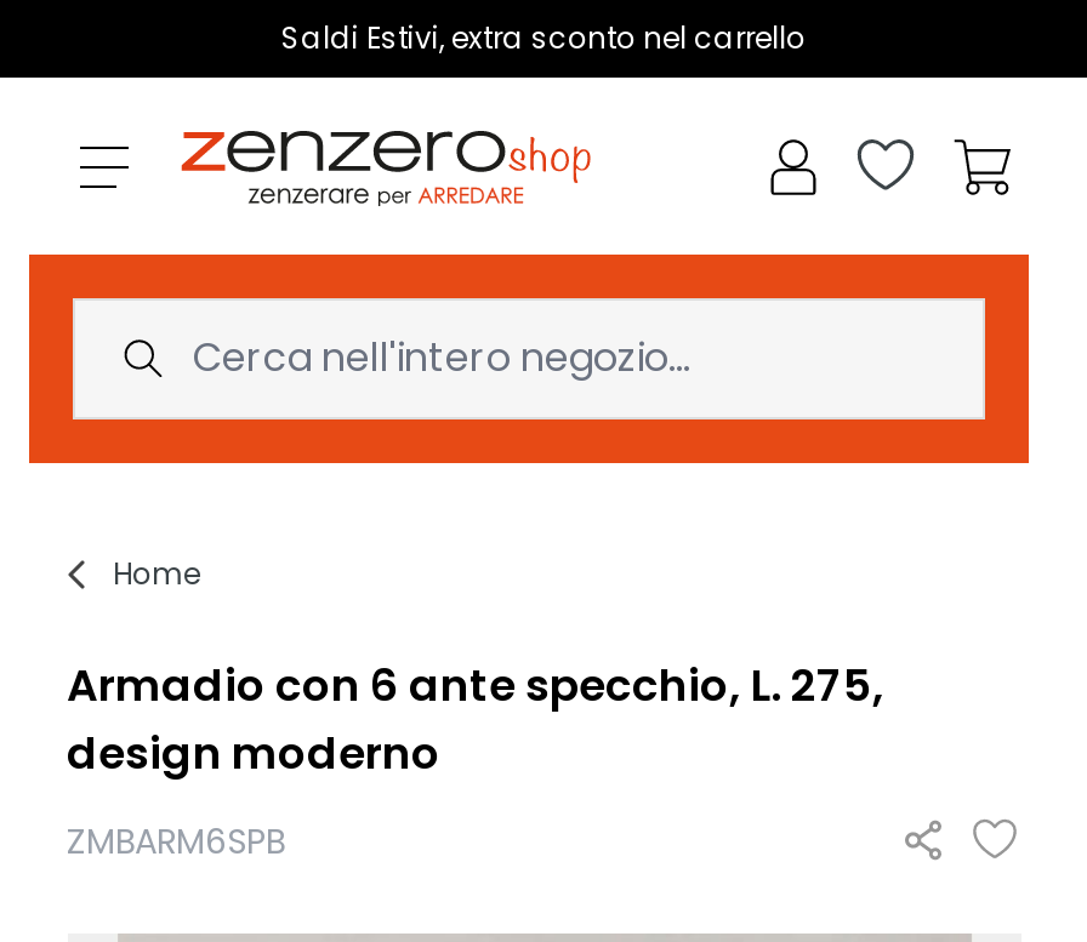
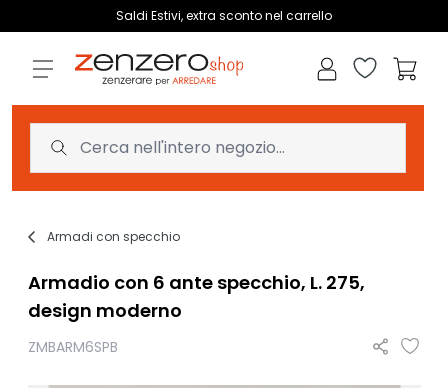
[113,552,200,593] Home -> [46,228,179,245] Armadi con specchio

